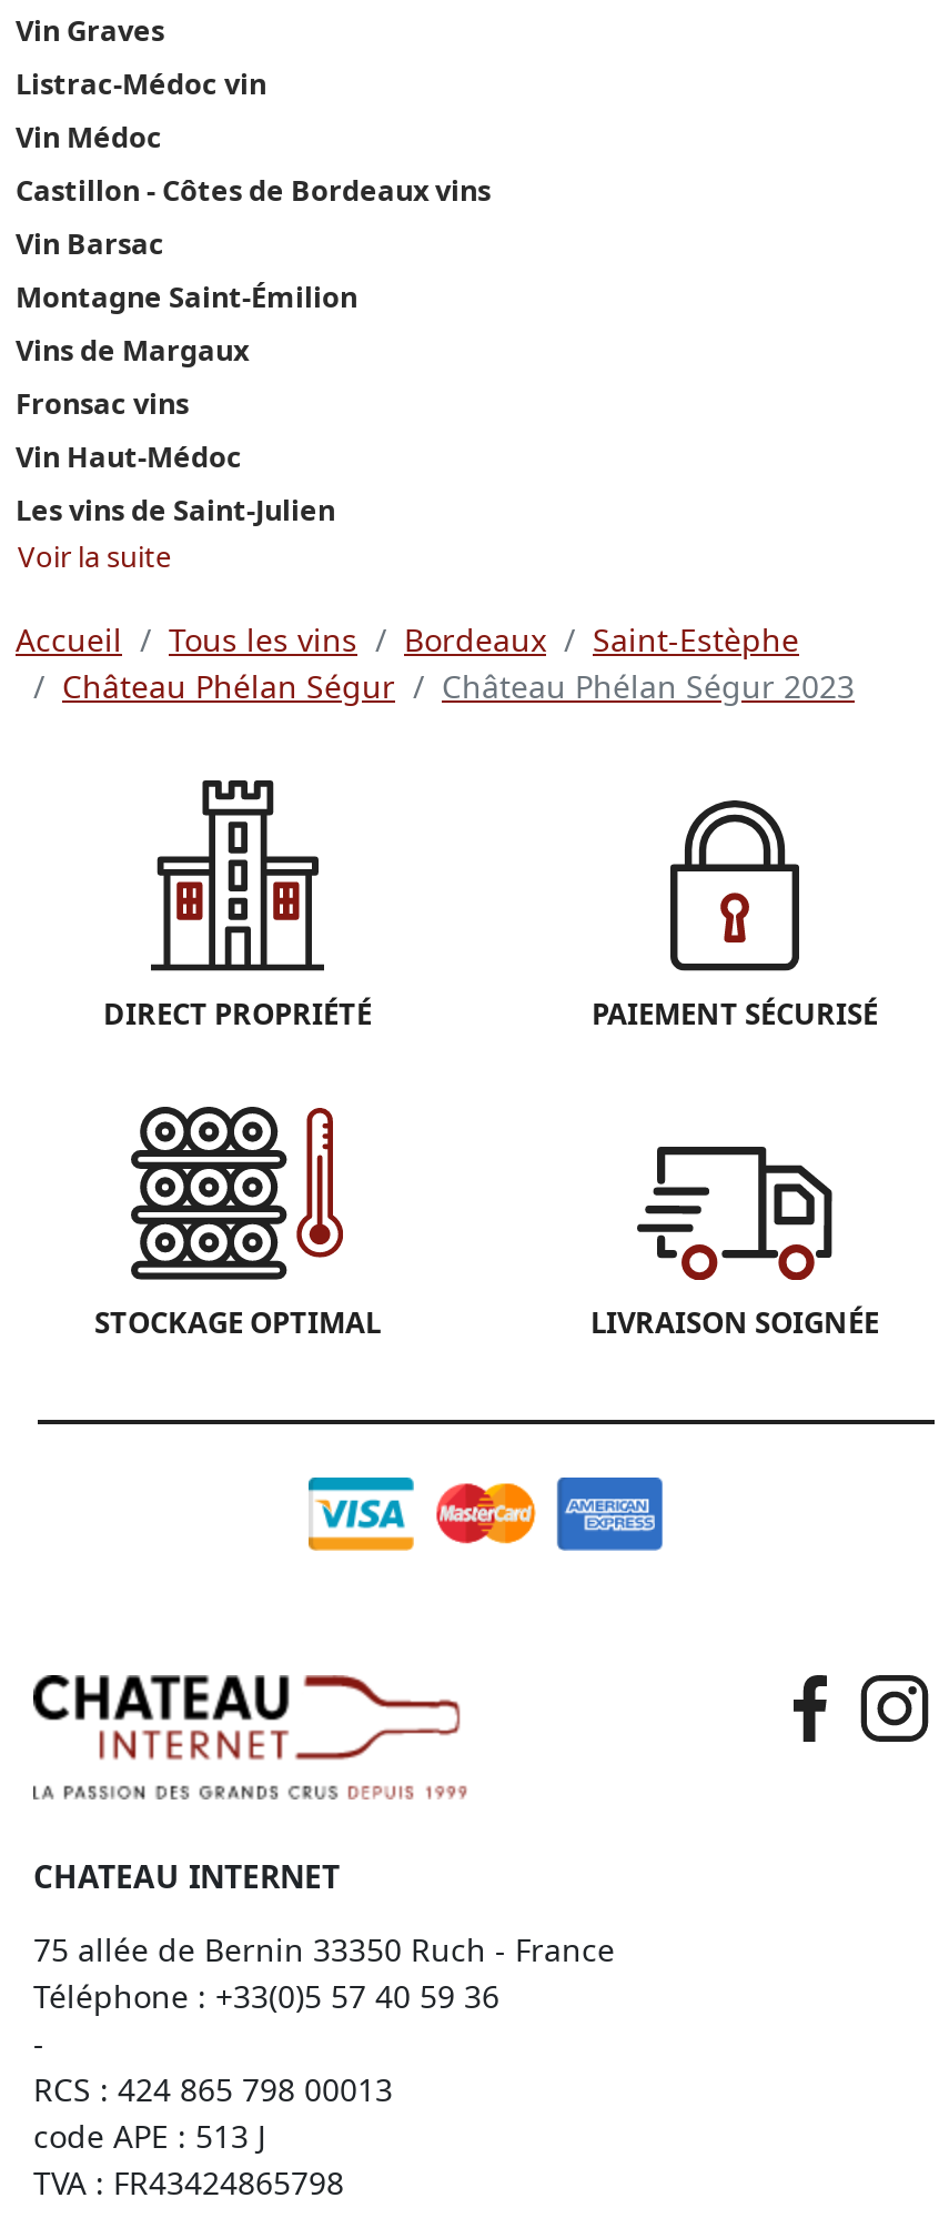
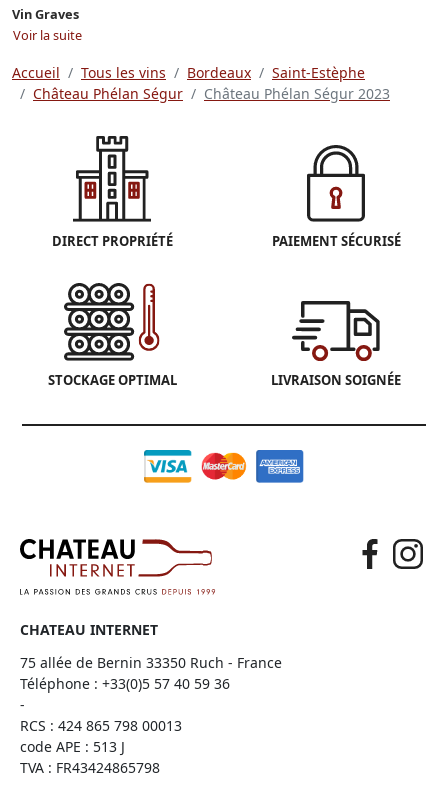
[16,63,491,529] Listrac-Médoc vin | Vin Médoc | Castillon - Côtes de Bordeaux vins | Vin Barsac | Montagne Saint-Émilion | Vins de Margaux | Fronsac vins | Vin Haut-Médoc | Les vins de Saint-Julien -> none

